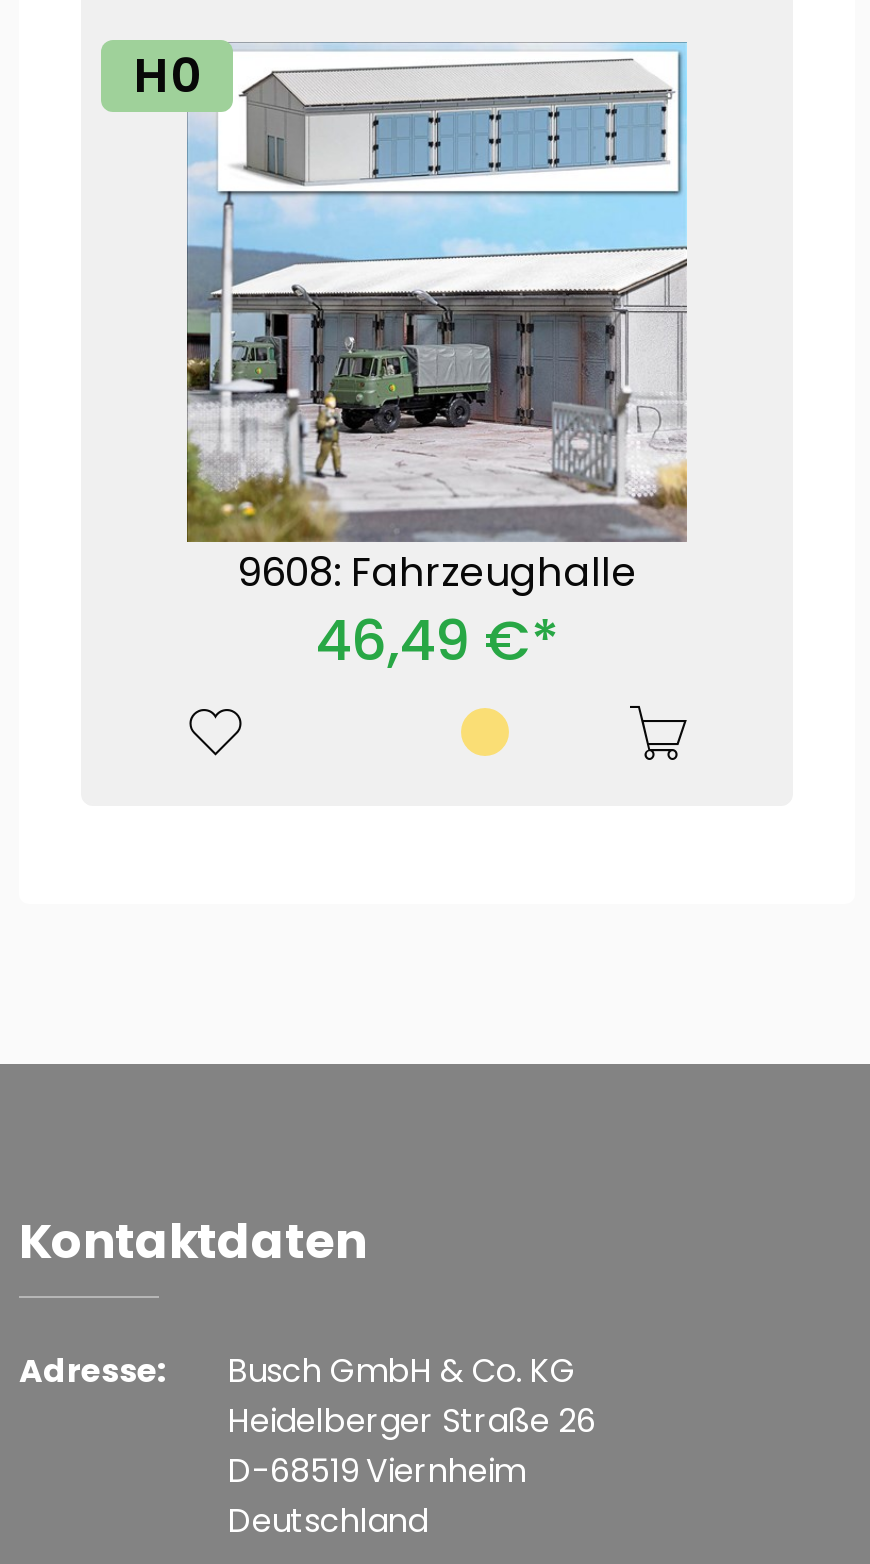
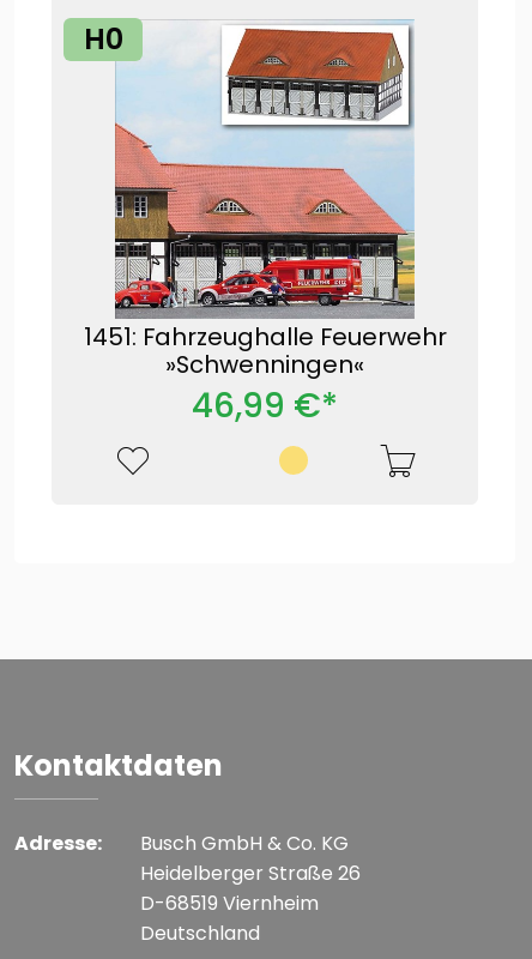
[185,42,689,680] [image] | 9608: Fahrzeughalle | 46,49 €* -> [83,20,446,429] [image] | 1451: Fahrzeughalle Feuerwehr | »Schwenningen« | 46,99 €*

